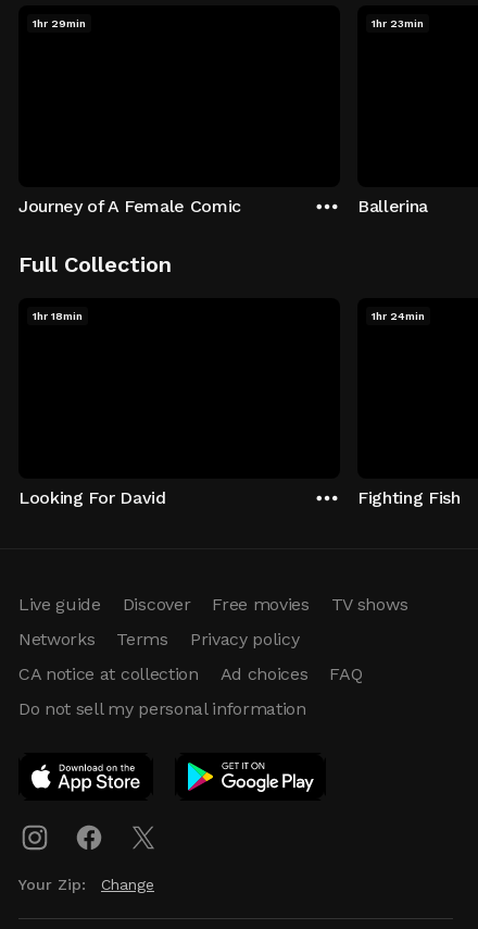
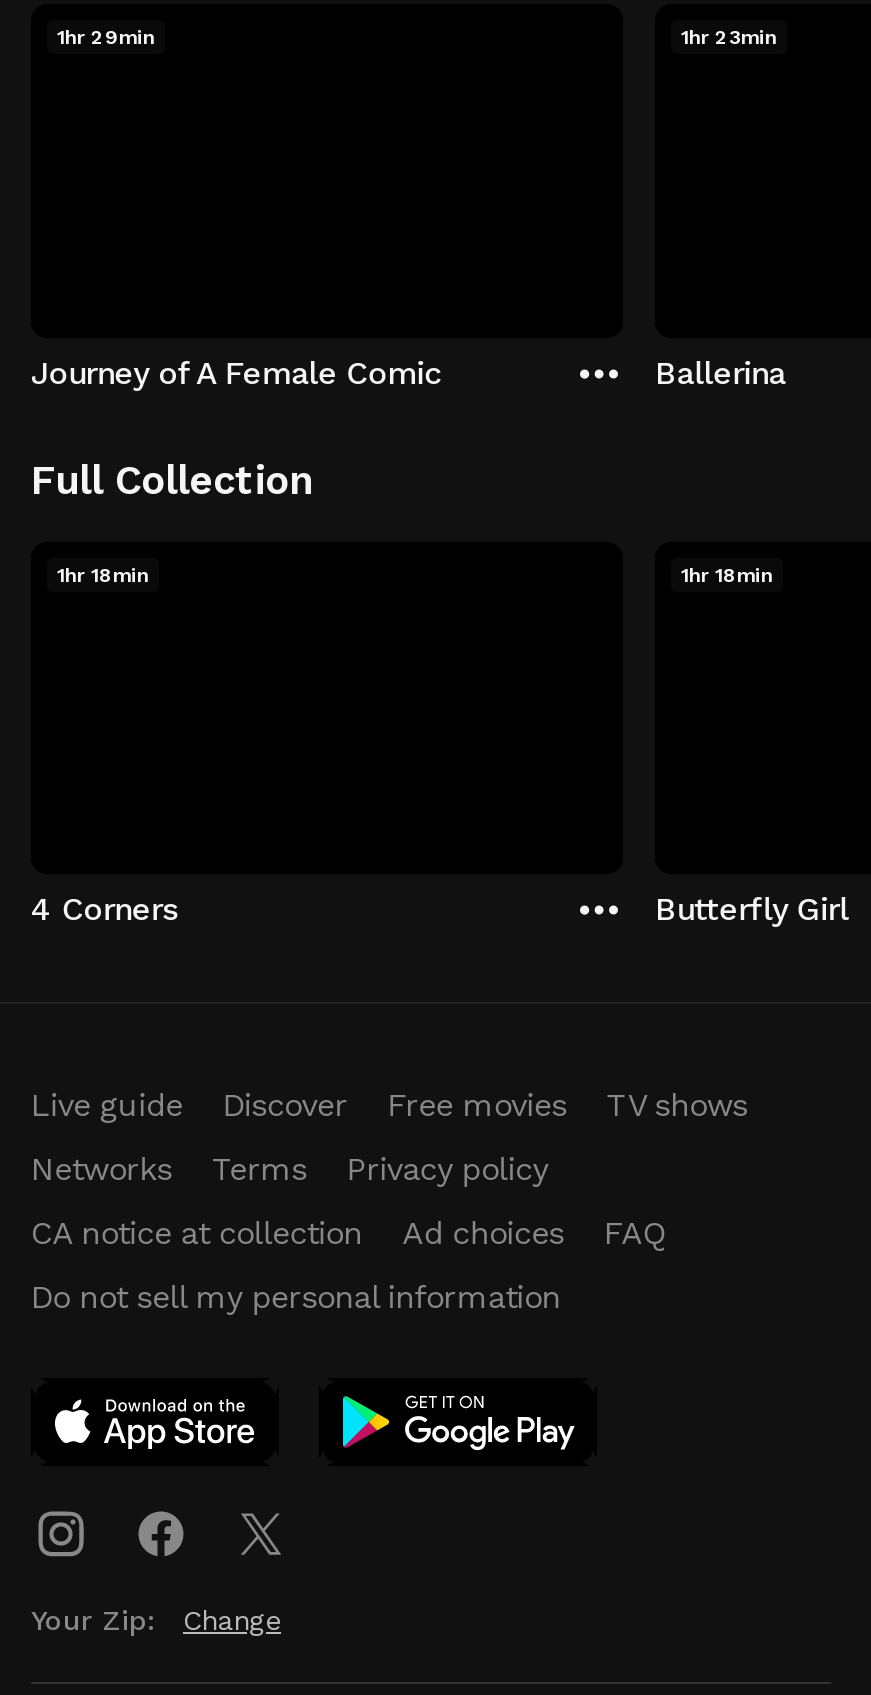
[372,309,425,321] 1hr 24min -> [681,563,773,585] 1hr 18min
[18,487,166,508] Looking For David -> [31,890,177,928] 4 Corners
[357,487,460,508] Fighting Fish -> [655,890,848,928] Butterfly Girl

